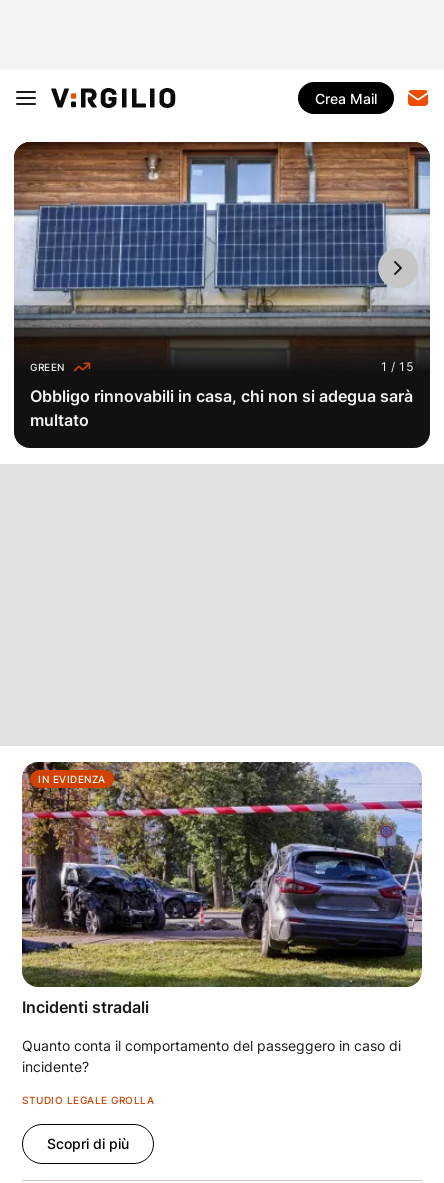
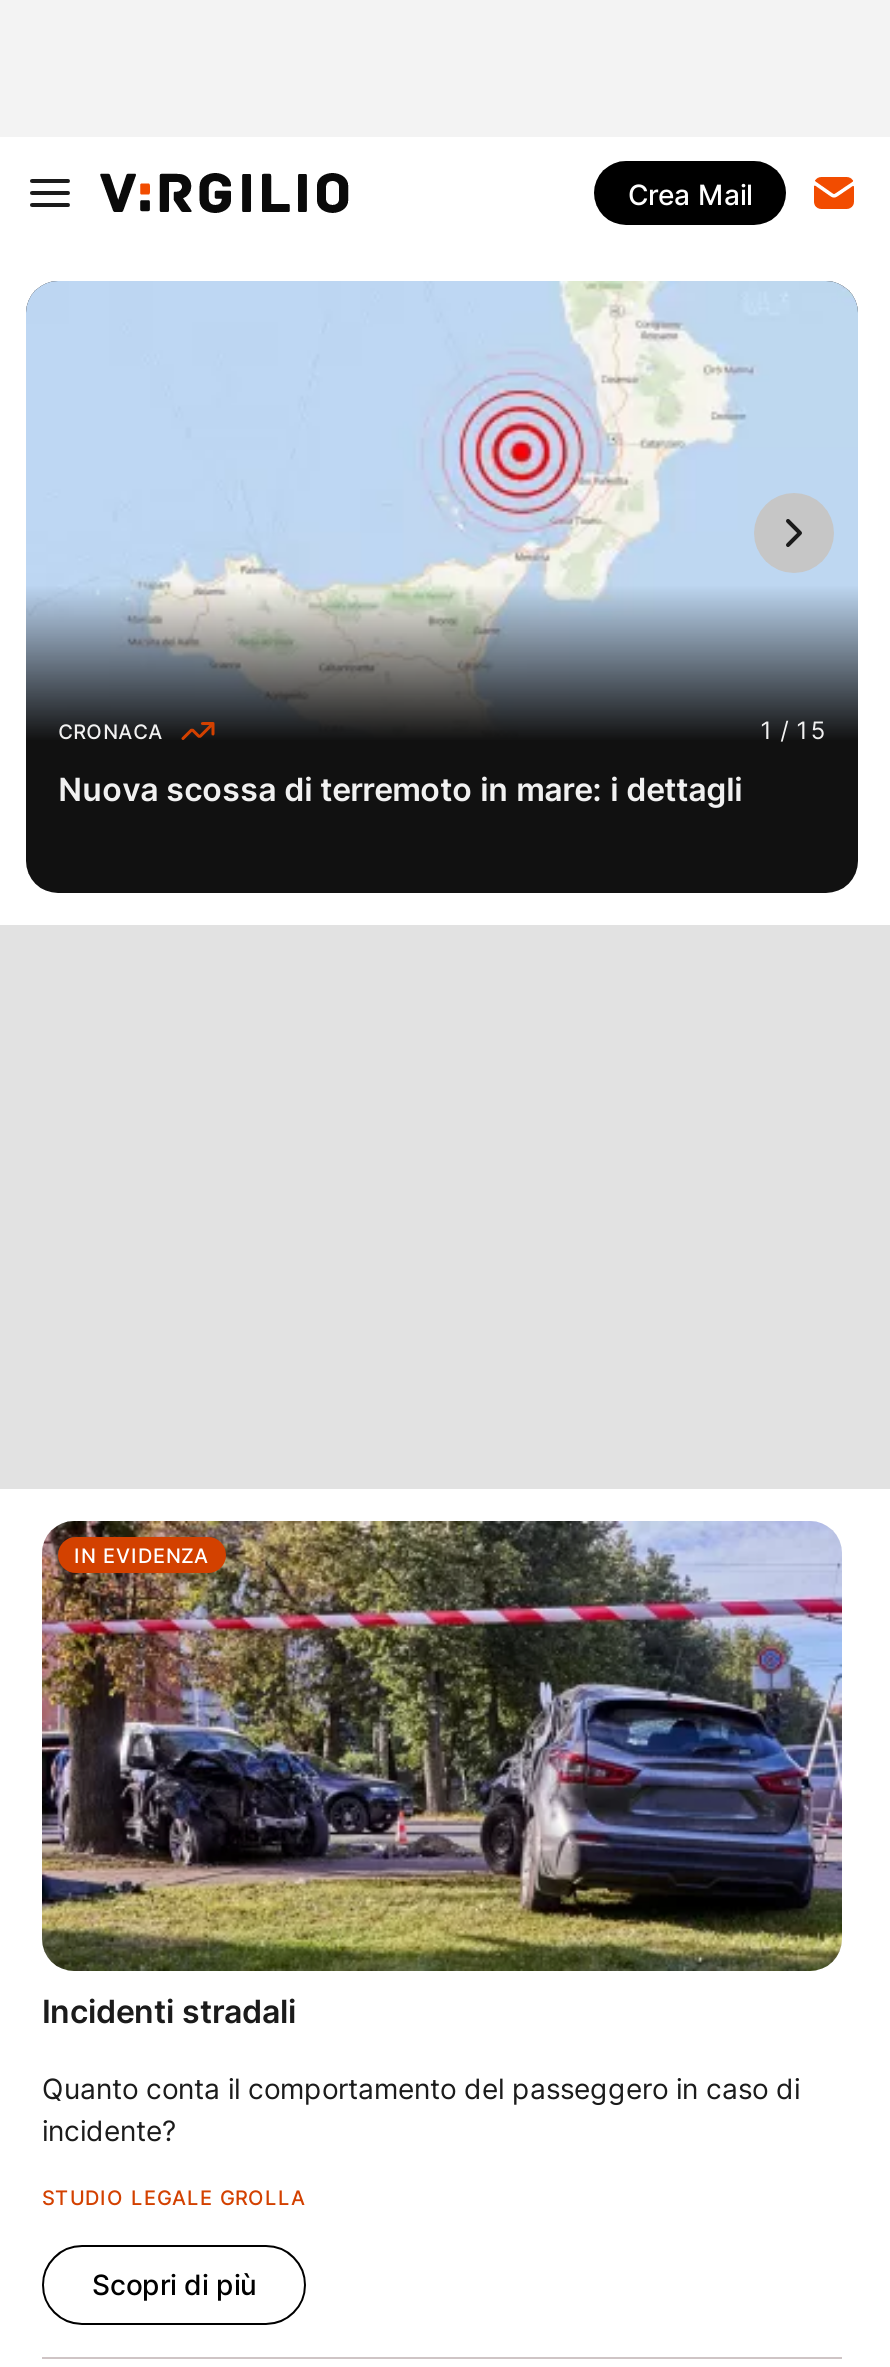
[13,141,431,373] [image] | GREEN -> [26,281,858,742] [image] | CRONACA
[30,386,413,430] Obbligo rinnovabili in casa, chi non si adegua sarà | multato -> [58,769,742,809] Nuova scossa di terremoto in mare: i dettagli

